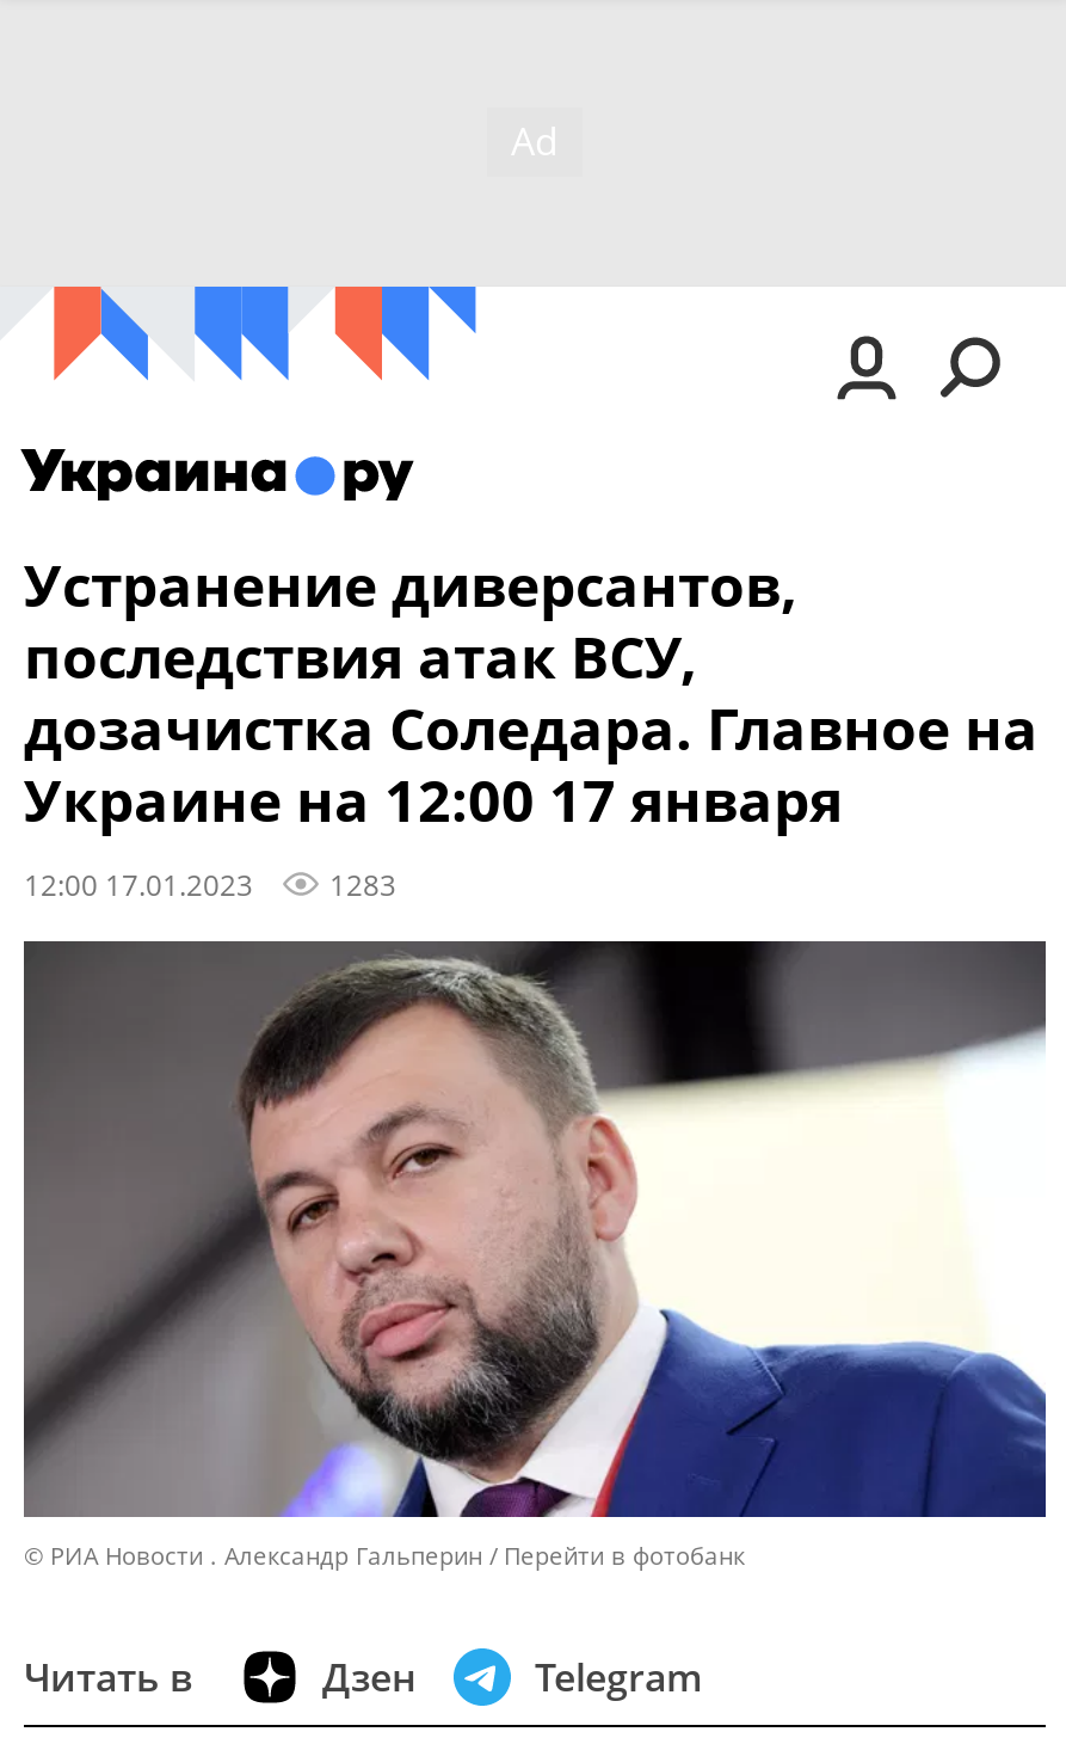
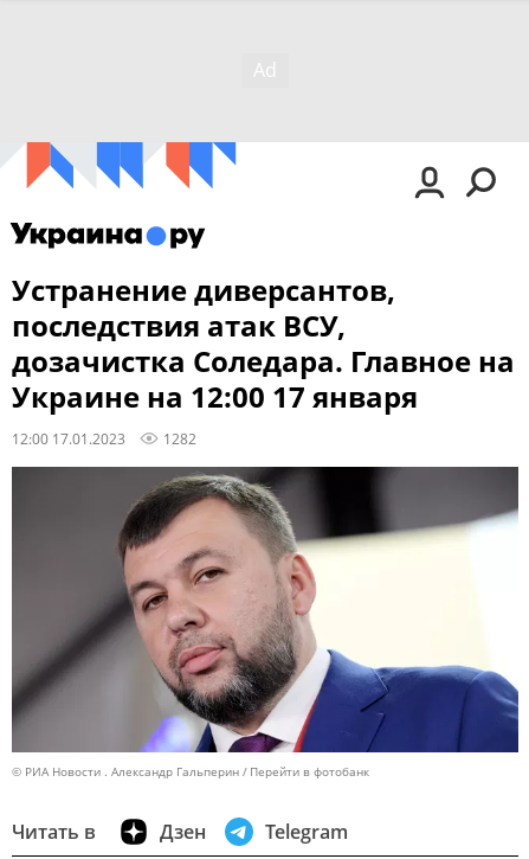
[24,865,396,903] 12:00 17.01.2023 1283 -> [12,429,196,448] 12:00 17.01.2023 1282

